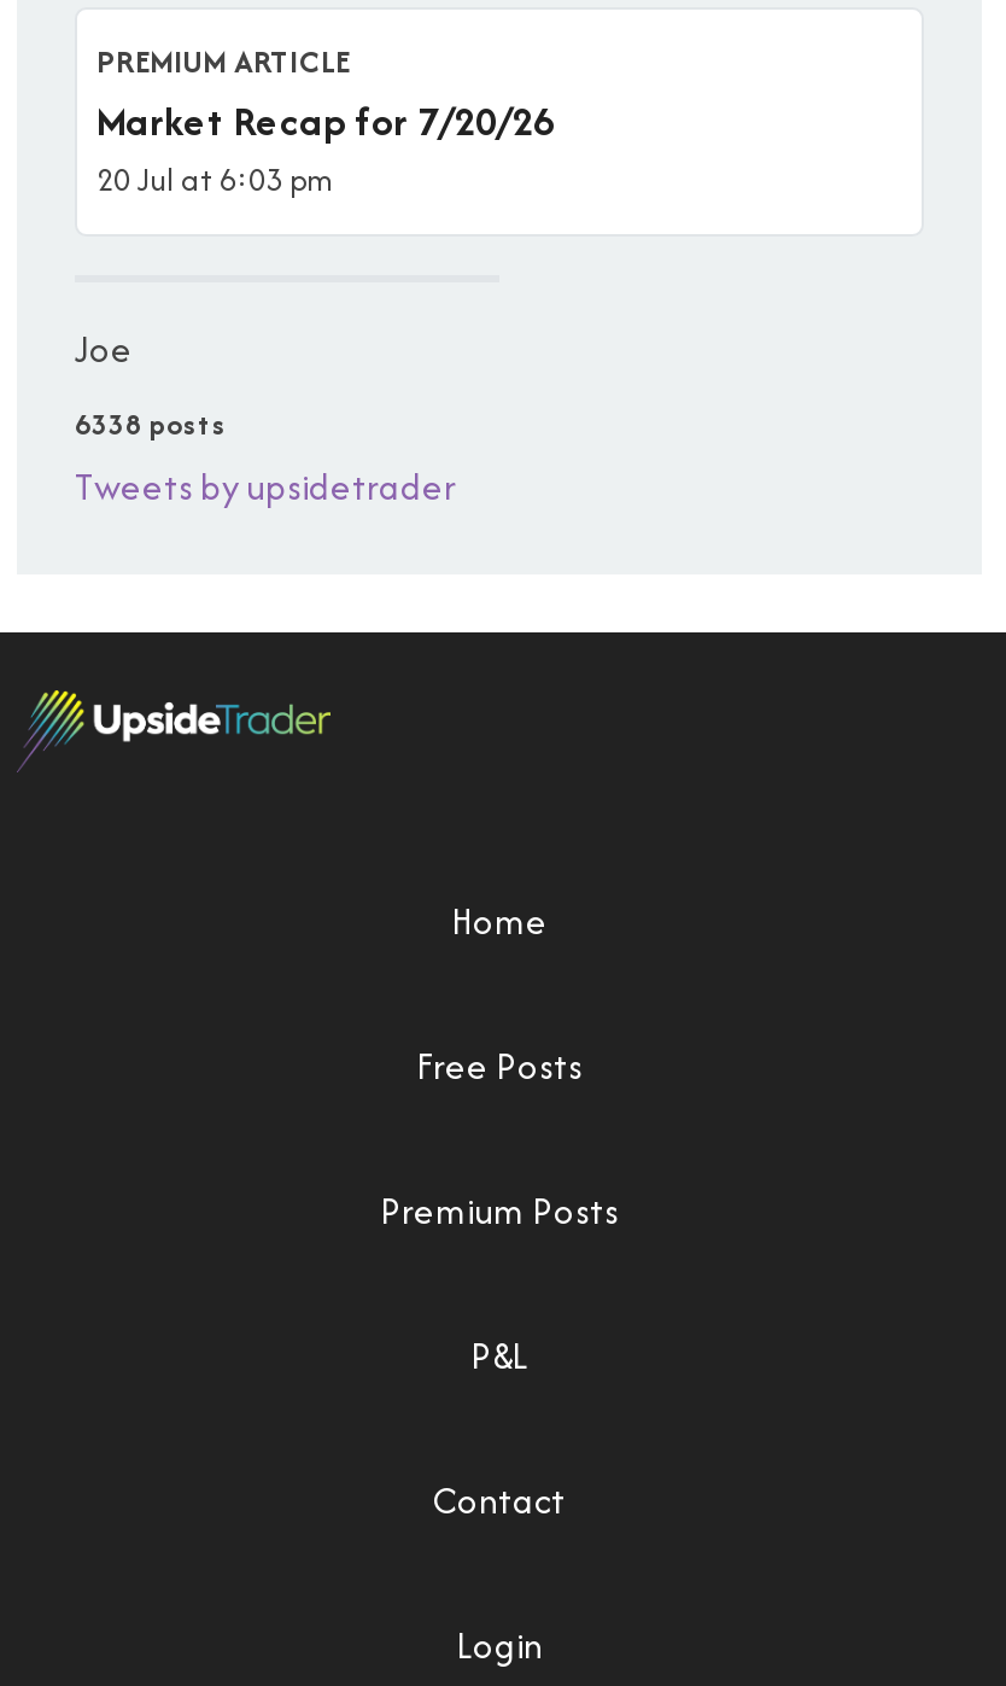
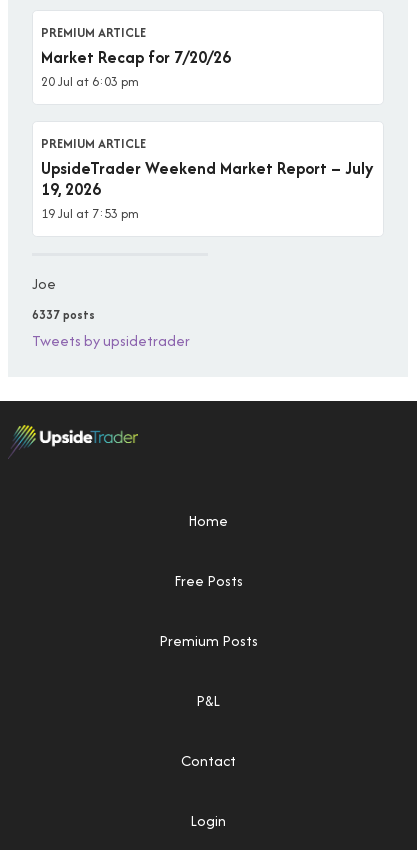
none -> [41,134,373,223] PREMIUM ARTICLE | UpsideTrader Weekend Market Report – July | 19, 2026 | 19 Jul at 7:53 pm
[75,402,227,443] 6338 posts -> [32,306,95,323] 6337 posts

